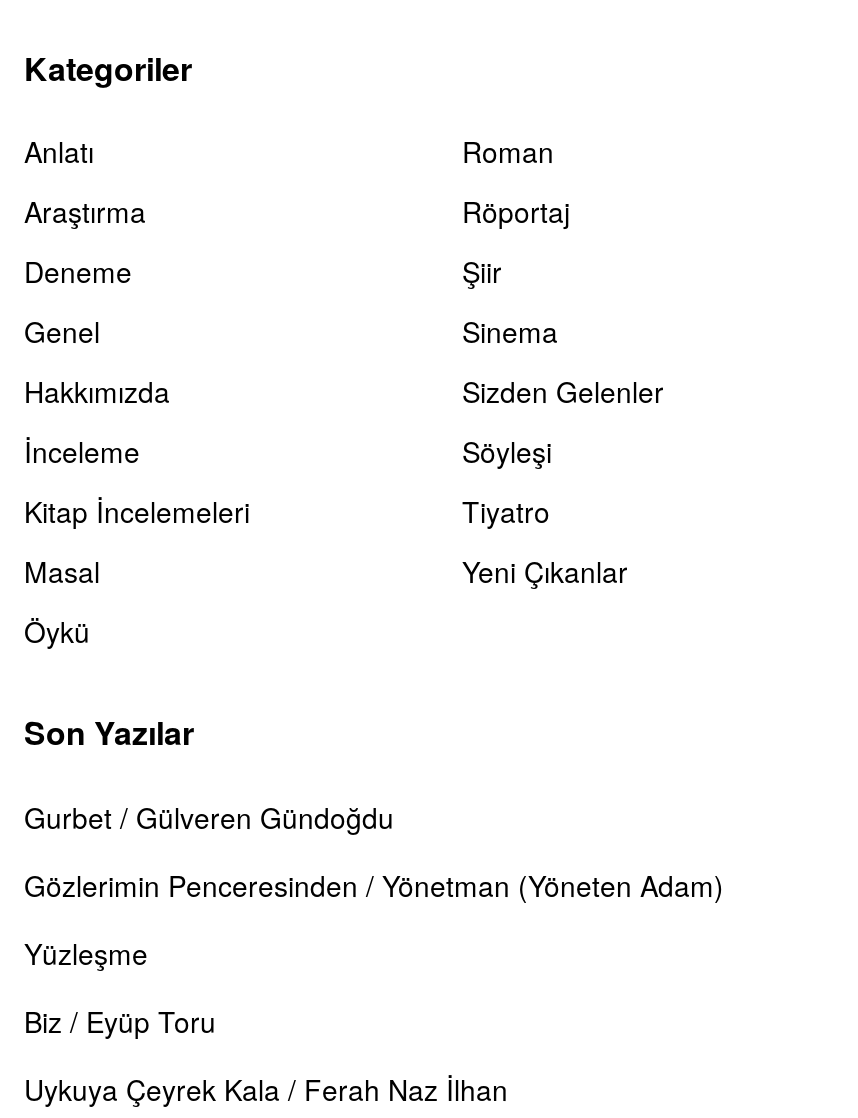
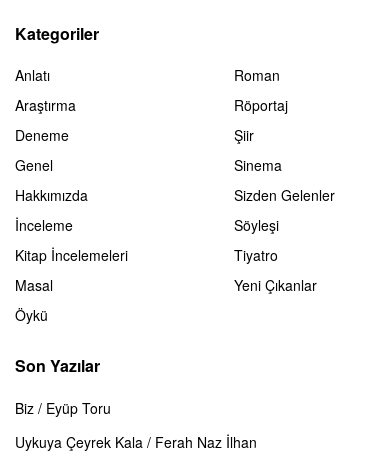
[24,796,724,972] Gurbet / Gülveren Gündoğdu | Gözlerimin Penceresinden / Yönetman (Yöneten Adam) | Yüzleşme -> none

